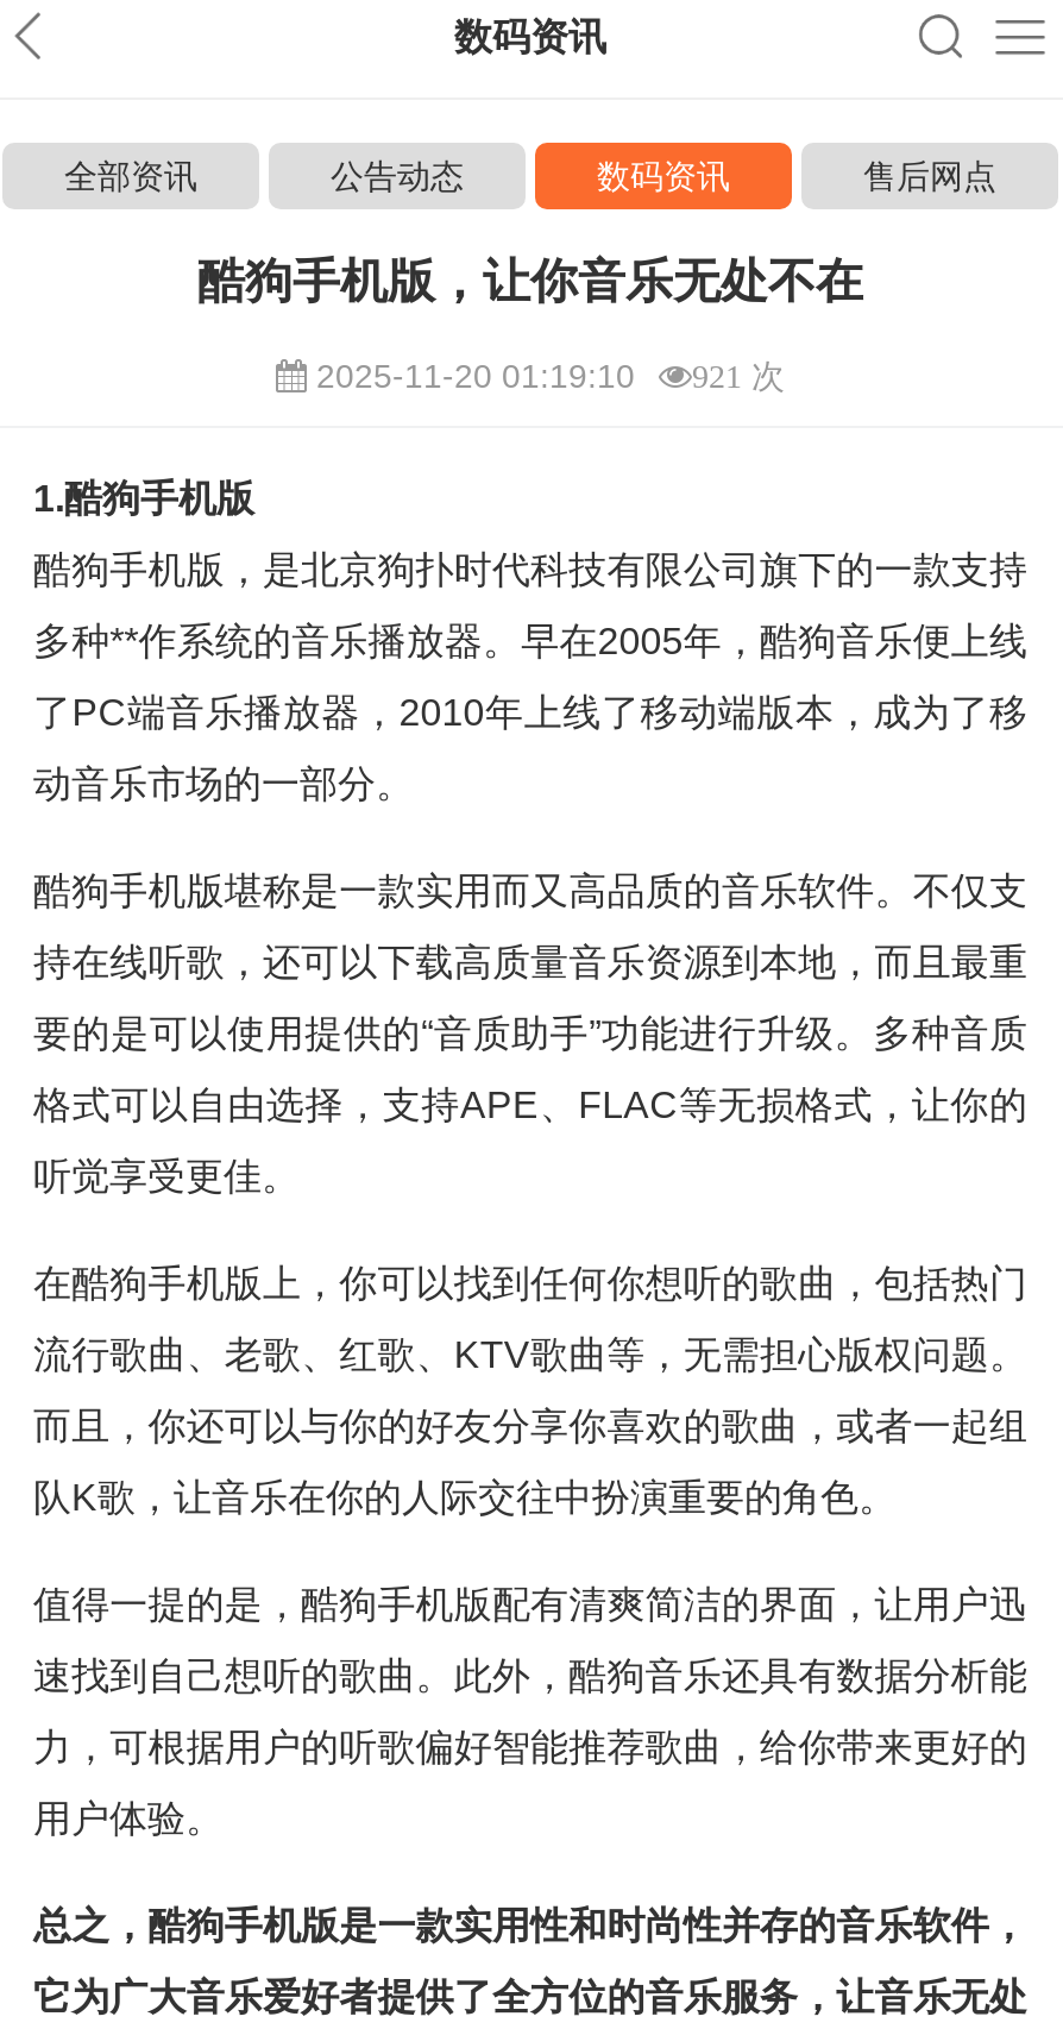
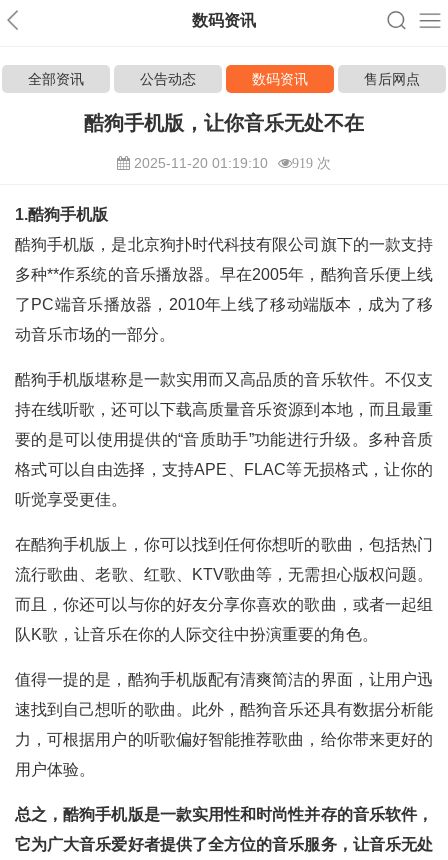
[307,357,785,395] 2025-11-20 01:19:10 921 次 -> [130,155,331,171] 2025-11-20 01:19:10 919 次

